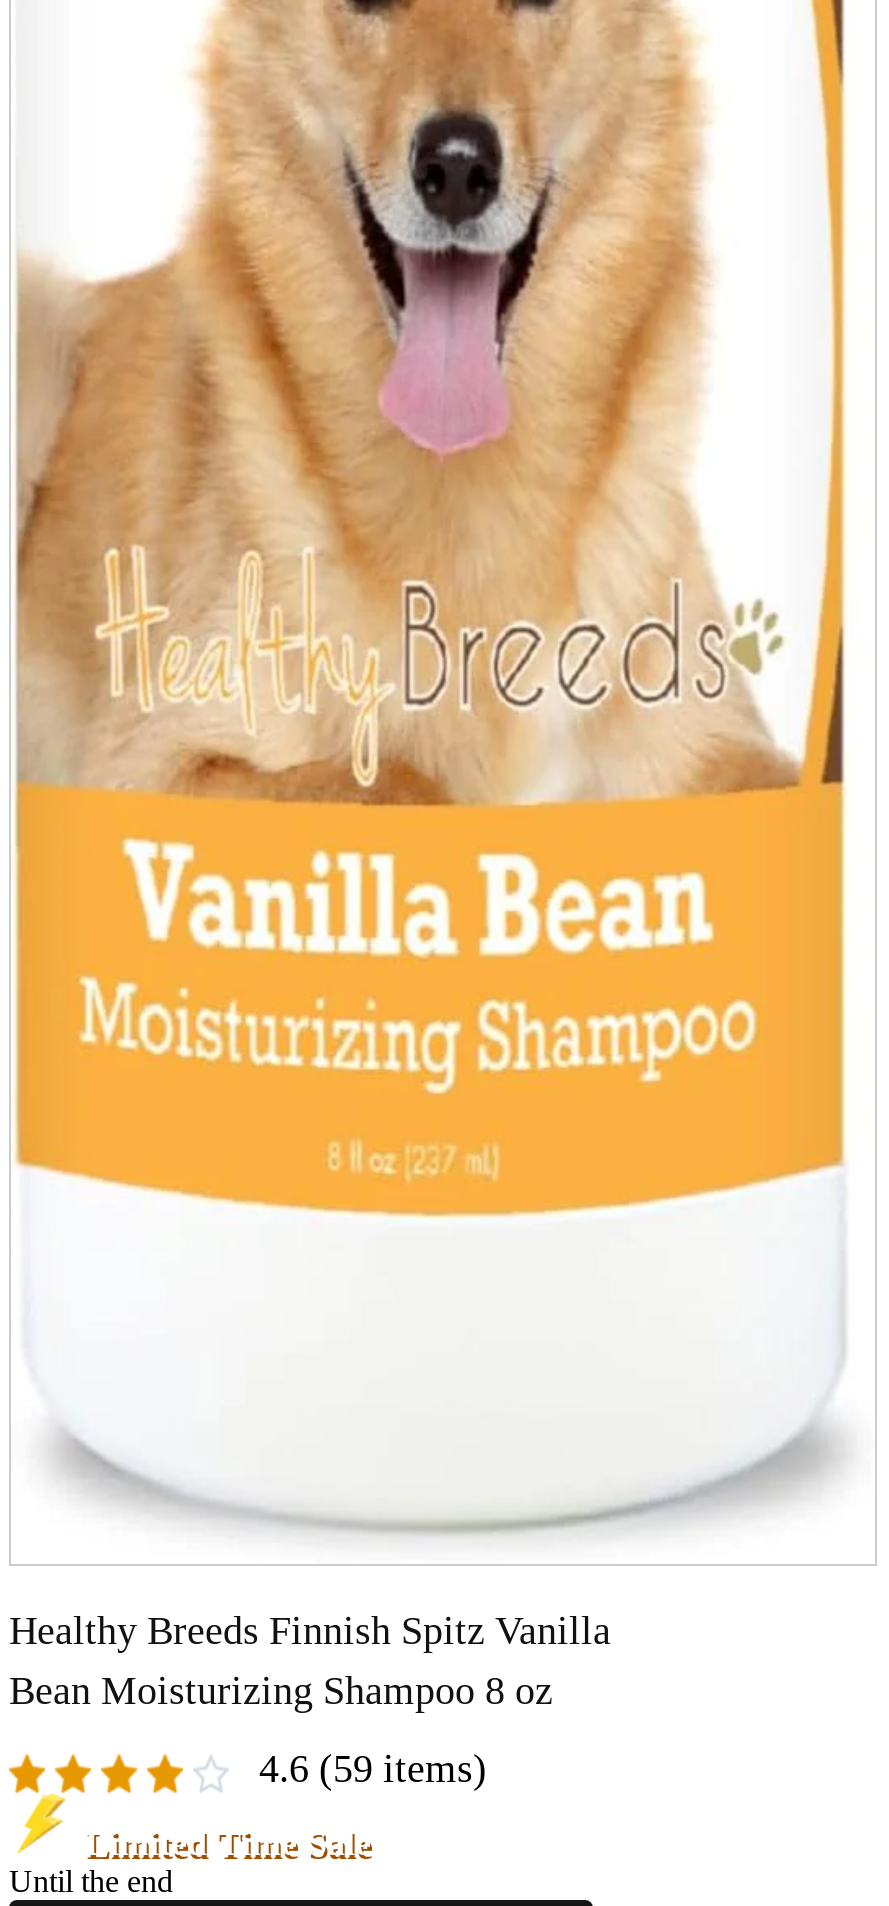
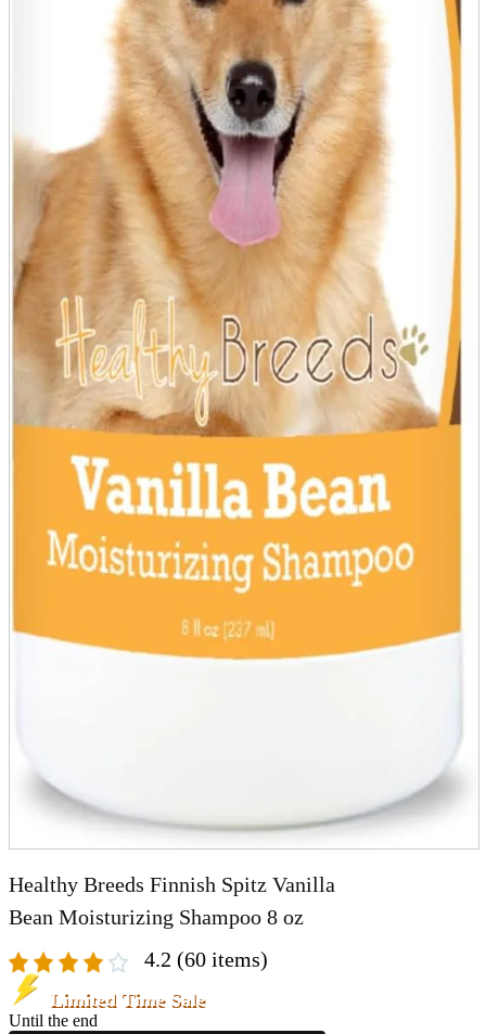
[249,1747,487,1791] 4.6 (59 items) -> [139,948,268,972] 4.2 (60 items)

